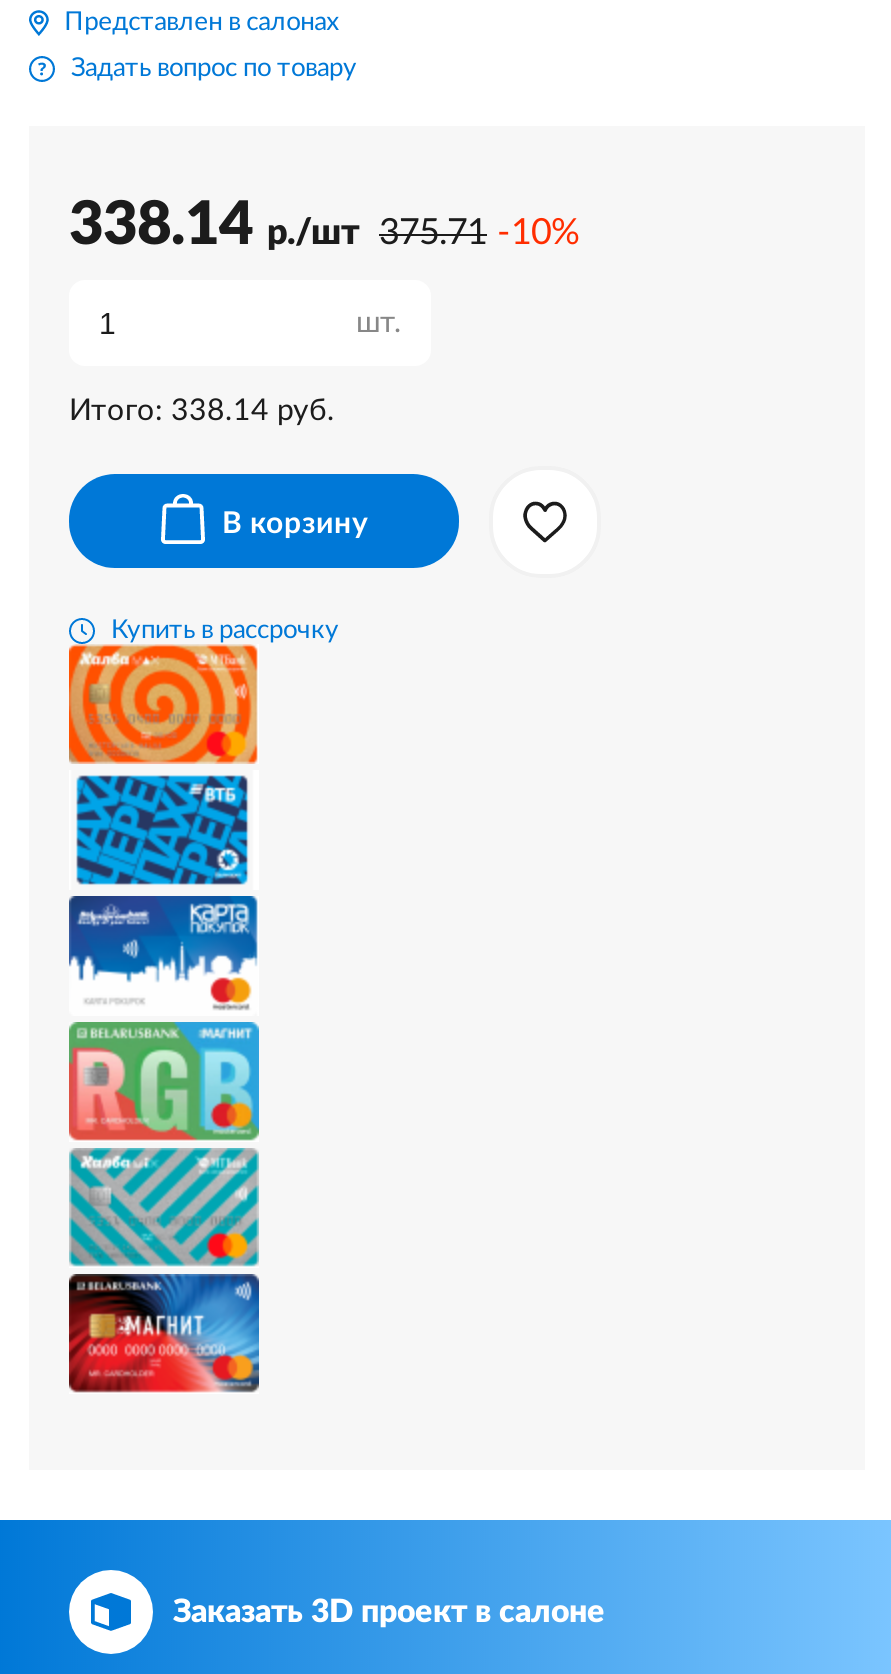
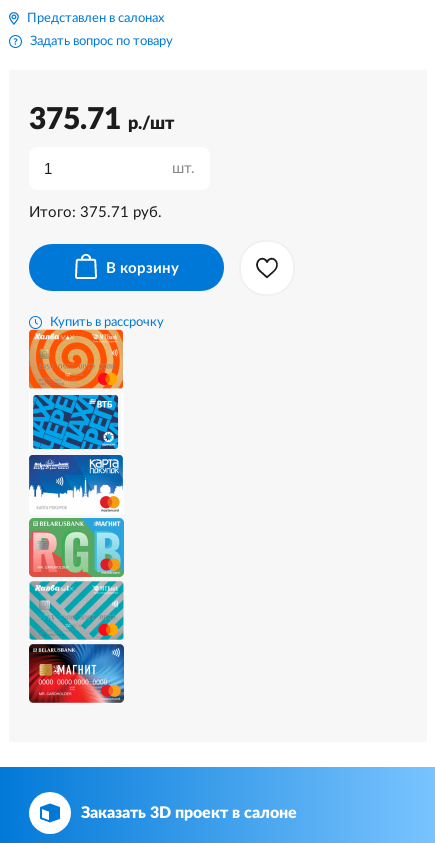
[69,196,579,256] 338.14 р./шт 375.71 -10% -> [29,105,174,135] 375.71 р./шт
[69,396,335,426] Итого: 338.14 руб. -> [29,205,162,220] Итого: 375.71 руб.

